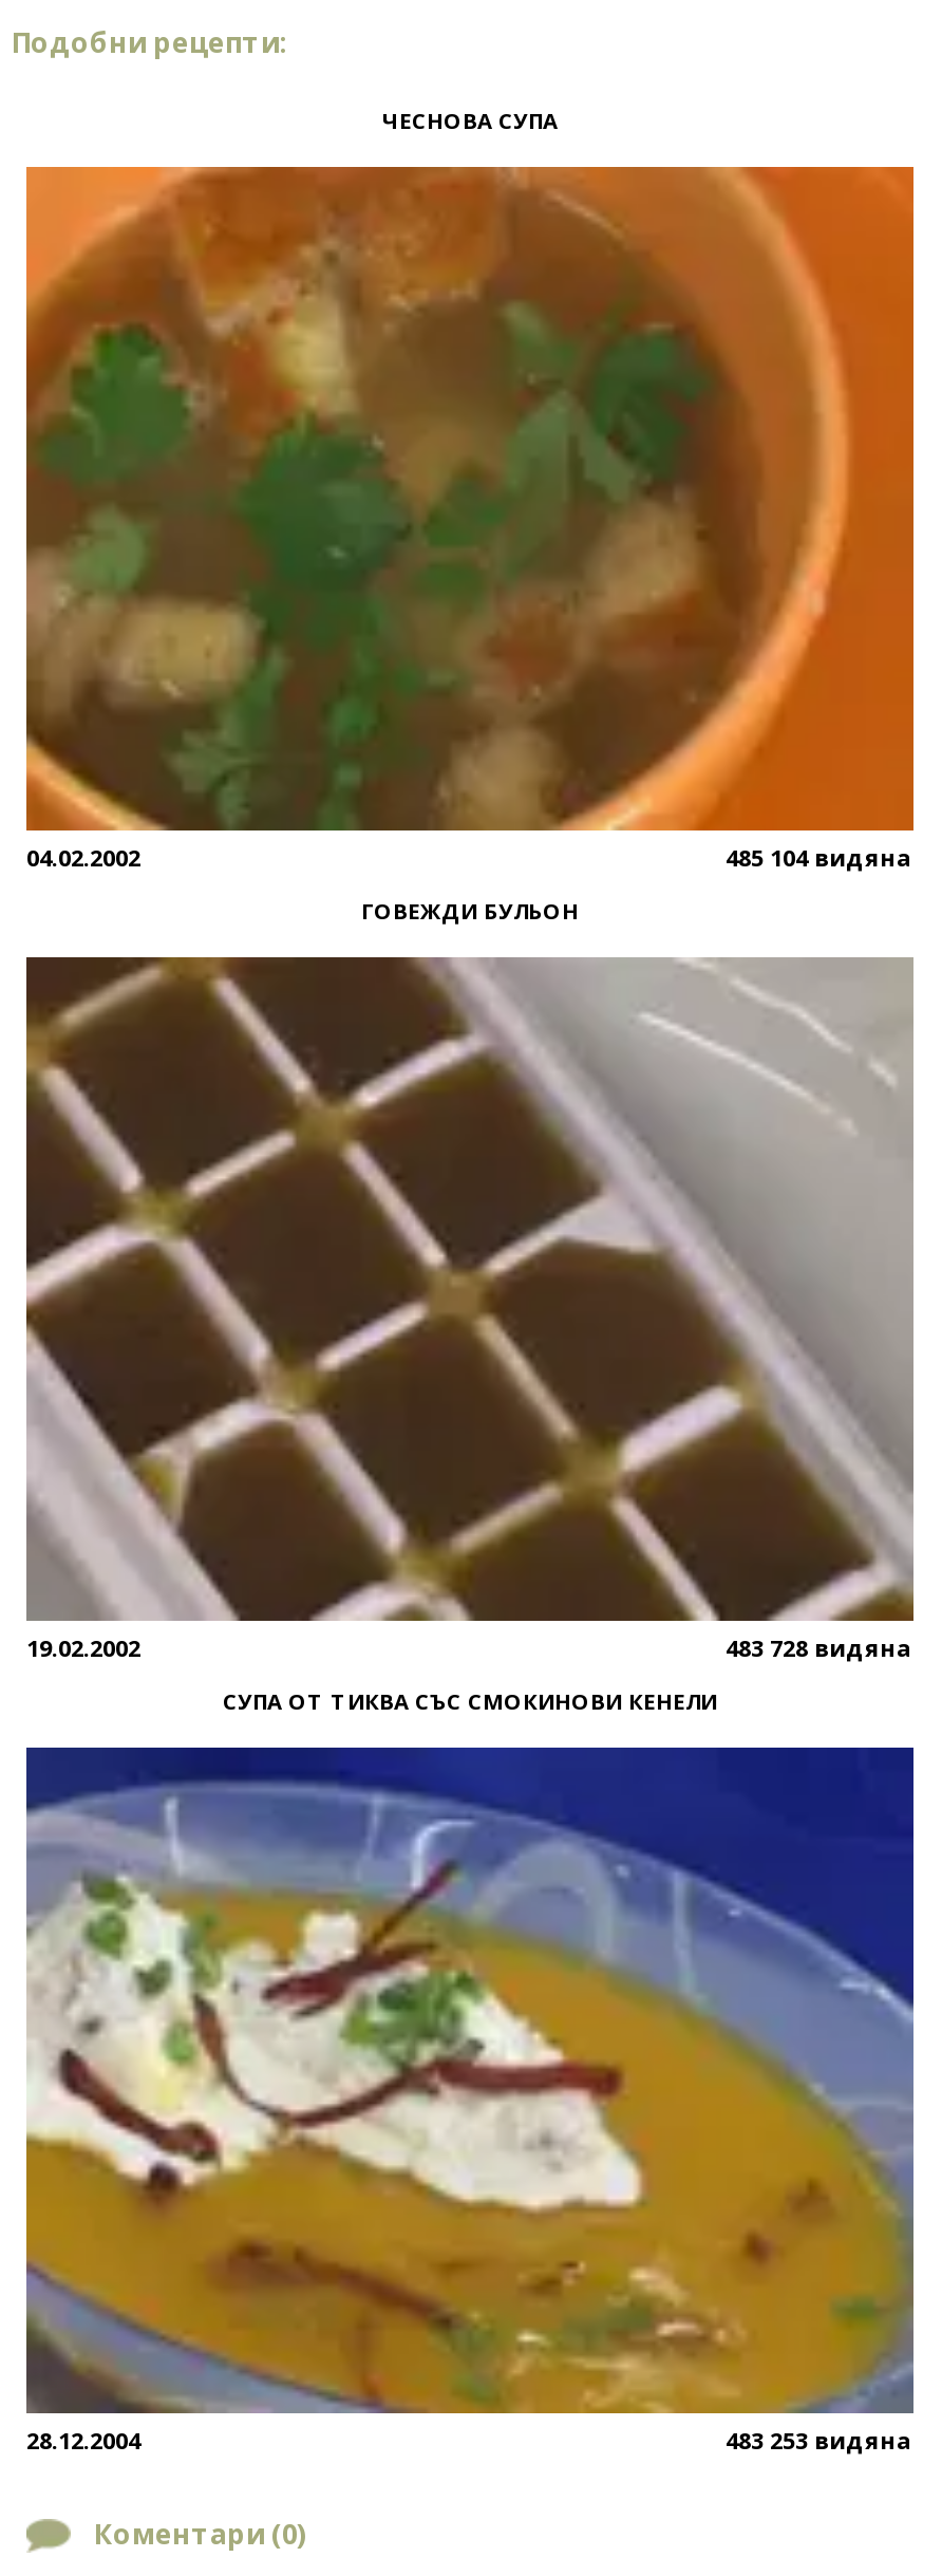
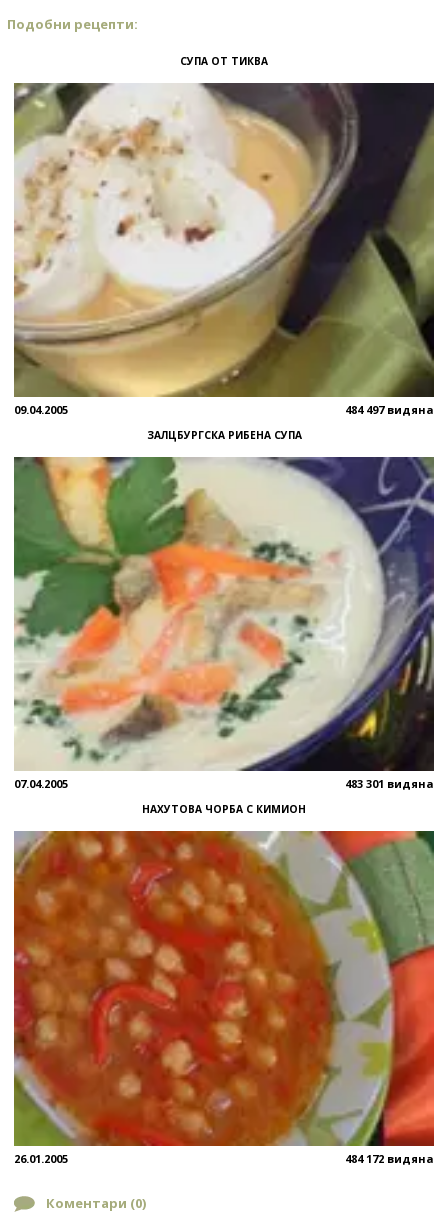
[382,105,558,135] ЧЕСНОВА СУПА -> [180,54,268,68] СУПА ОТ ТИКВА
[24,165,916,873] [image] | 04.02.2002 | 485 104 видяна -> [13,82,435,417] [image] | 09.04.2005 | 484 497 видяна
[361,896,579,926] ГОВЕЖДИ БУЛЬОН -> [146,428,301,442] ЗАЛЦБУРГСКА РИБЕНА СУПА
[24,955,916,1664] [image] | 19.02.2002 | 483 728 видяна -> [13,456,435,791] [image] | 07.04.2005 | 483 301 видяна
[223,1687,717,1717] СУПА ОТ ТИКВА СЪС СМОКИНОВИ КЕНЕЛИ -> [142,802,306,816] НАХУТОВА ЧОРБА С КИМИОН
[24,1746,916,2455] [image] | 28.12.2004 | 483 253 видяна -> [13,830,435,1166] [image] | 26.01.2005 | 484 172 видяна

